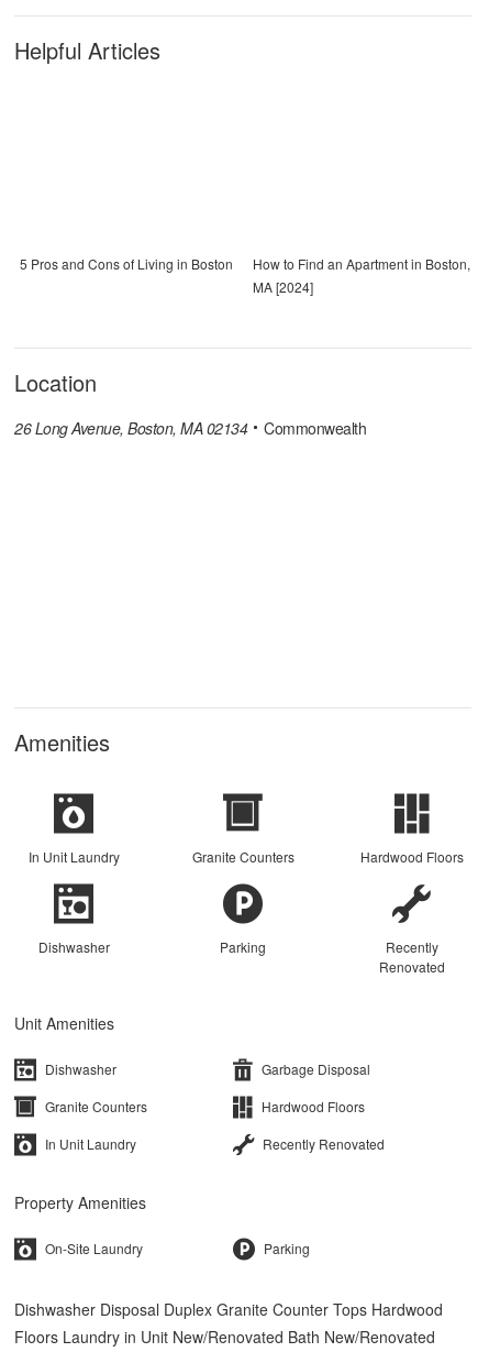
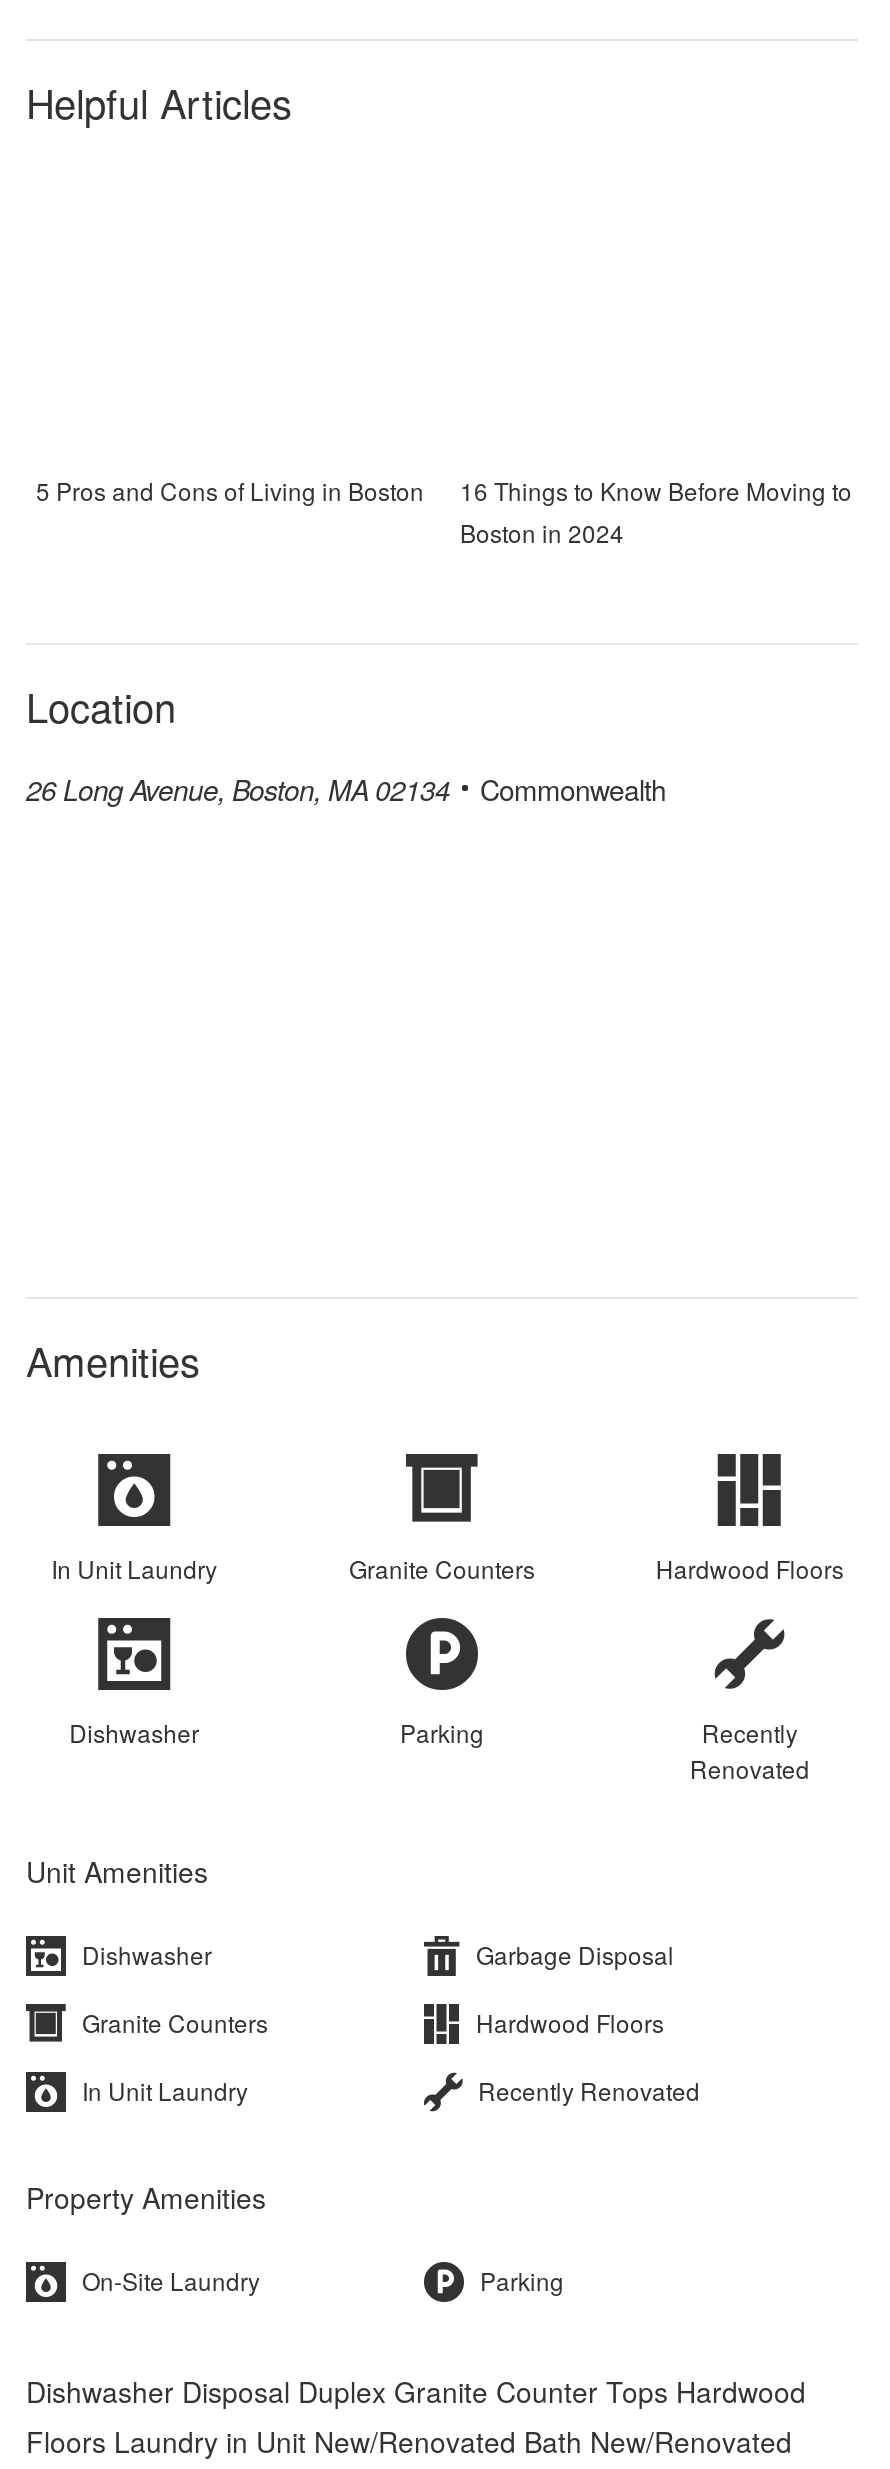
[253,254,470,296] How to Find an Apartment in Boston, | MA [2024] -> [460,473,852,549] 16 Things to Know Before Moving to | Boston in 2024

